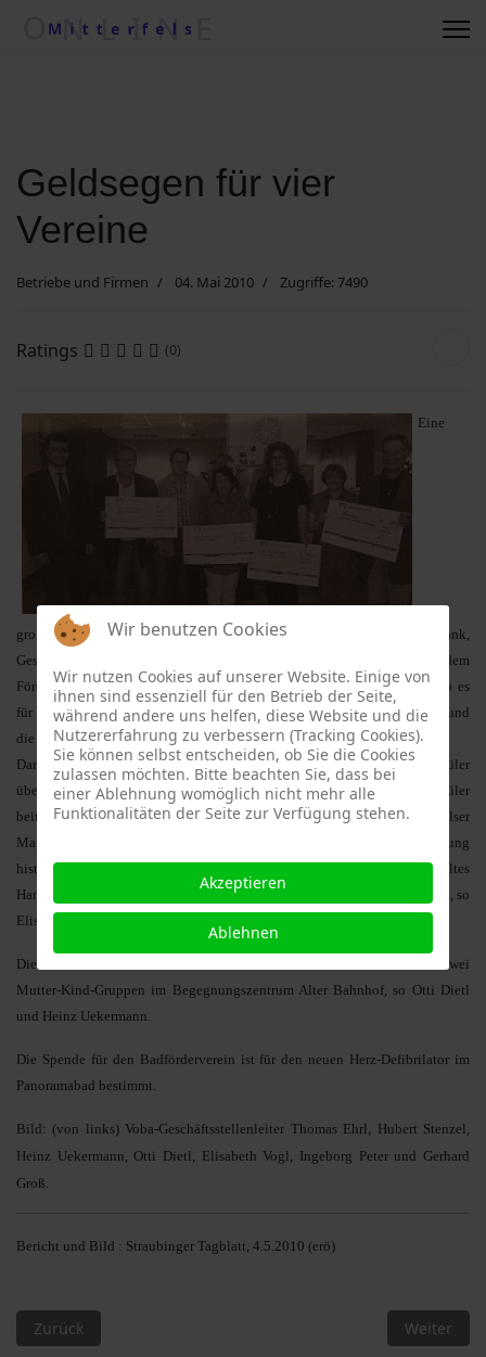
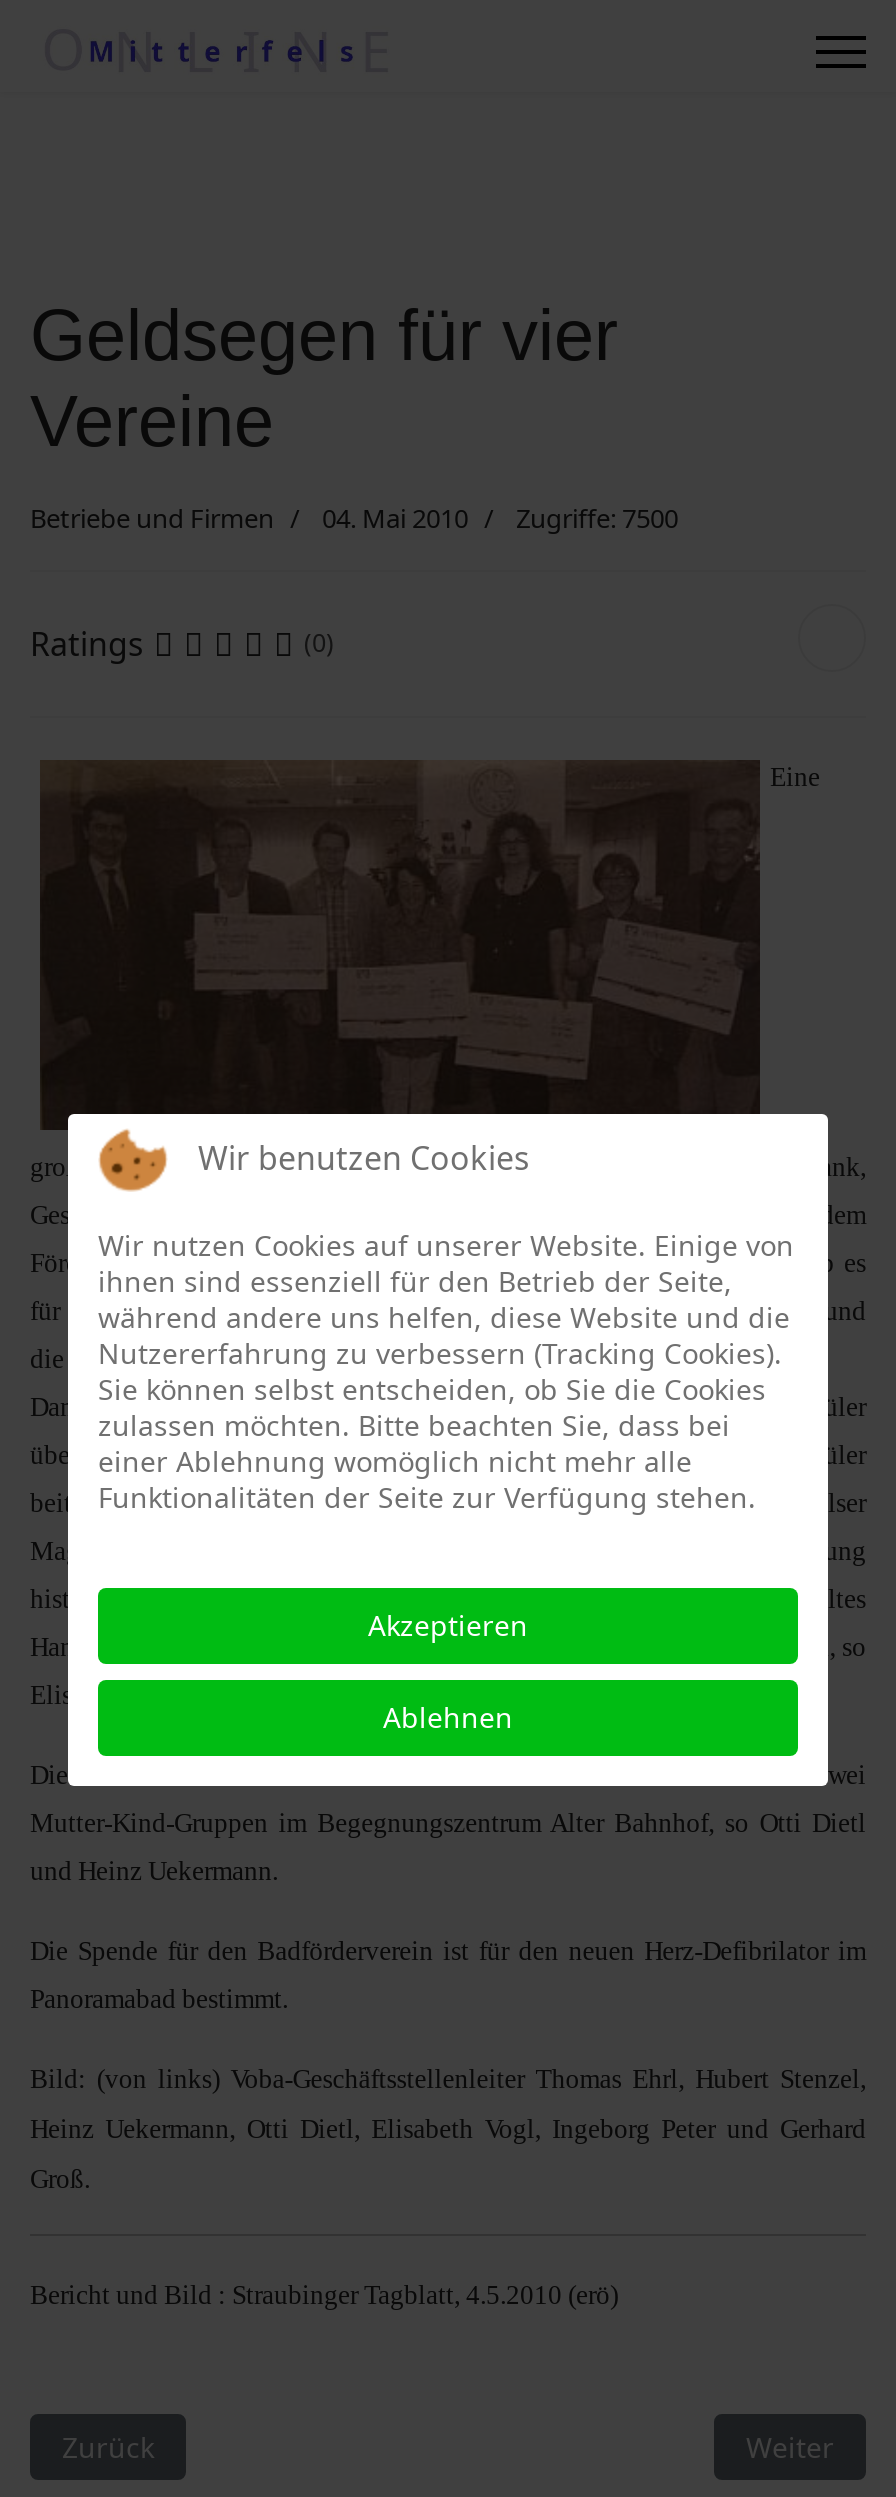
[16,272,368,292] Betriebe und Firmen 04. Mai 2010 Zugriffe: 7490 -> [30,500,678,536] Betriebe und Firmen 04. Mai 2010 Zugriffe: 7500

